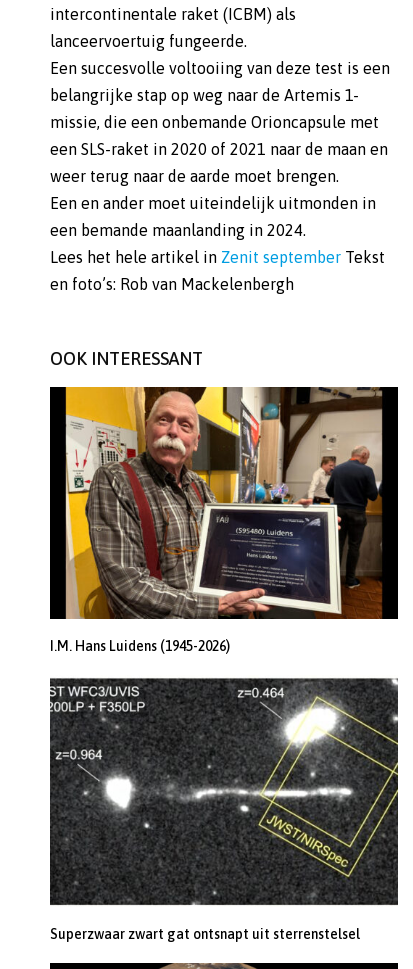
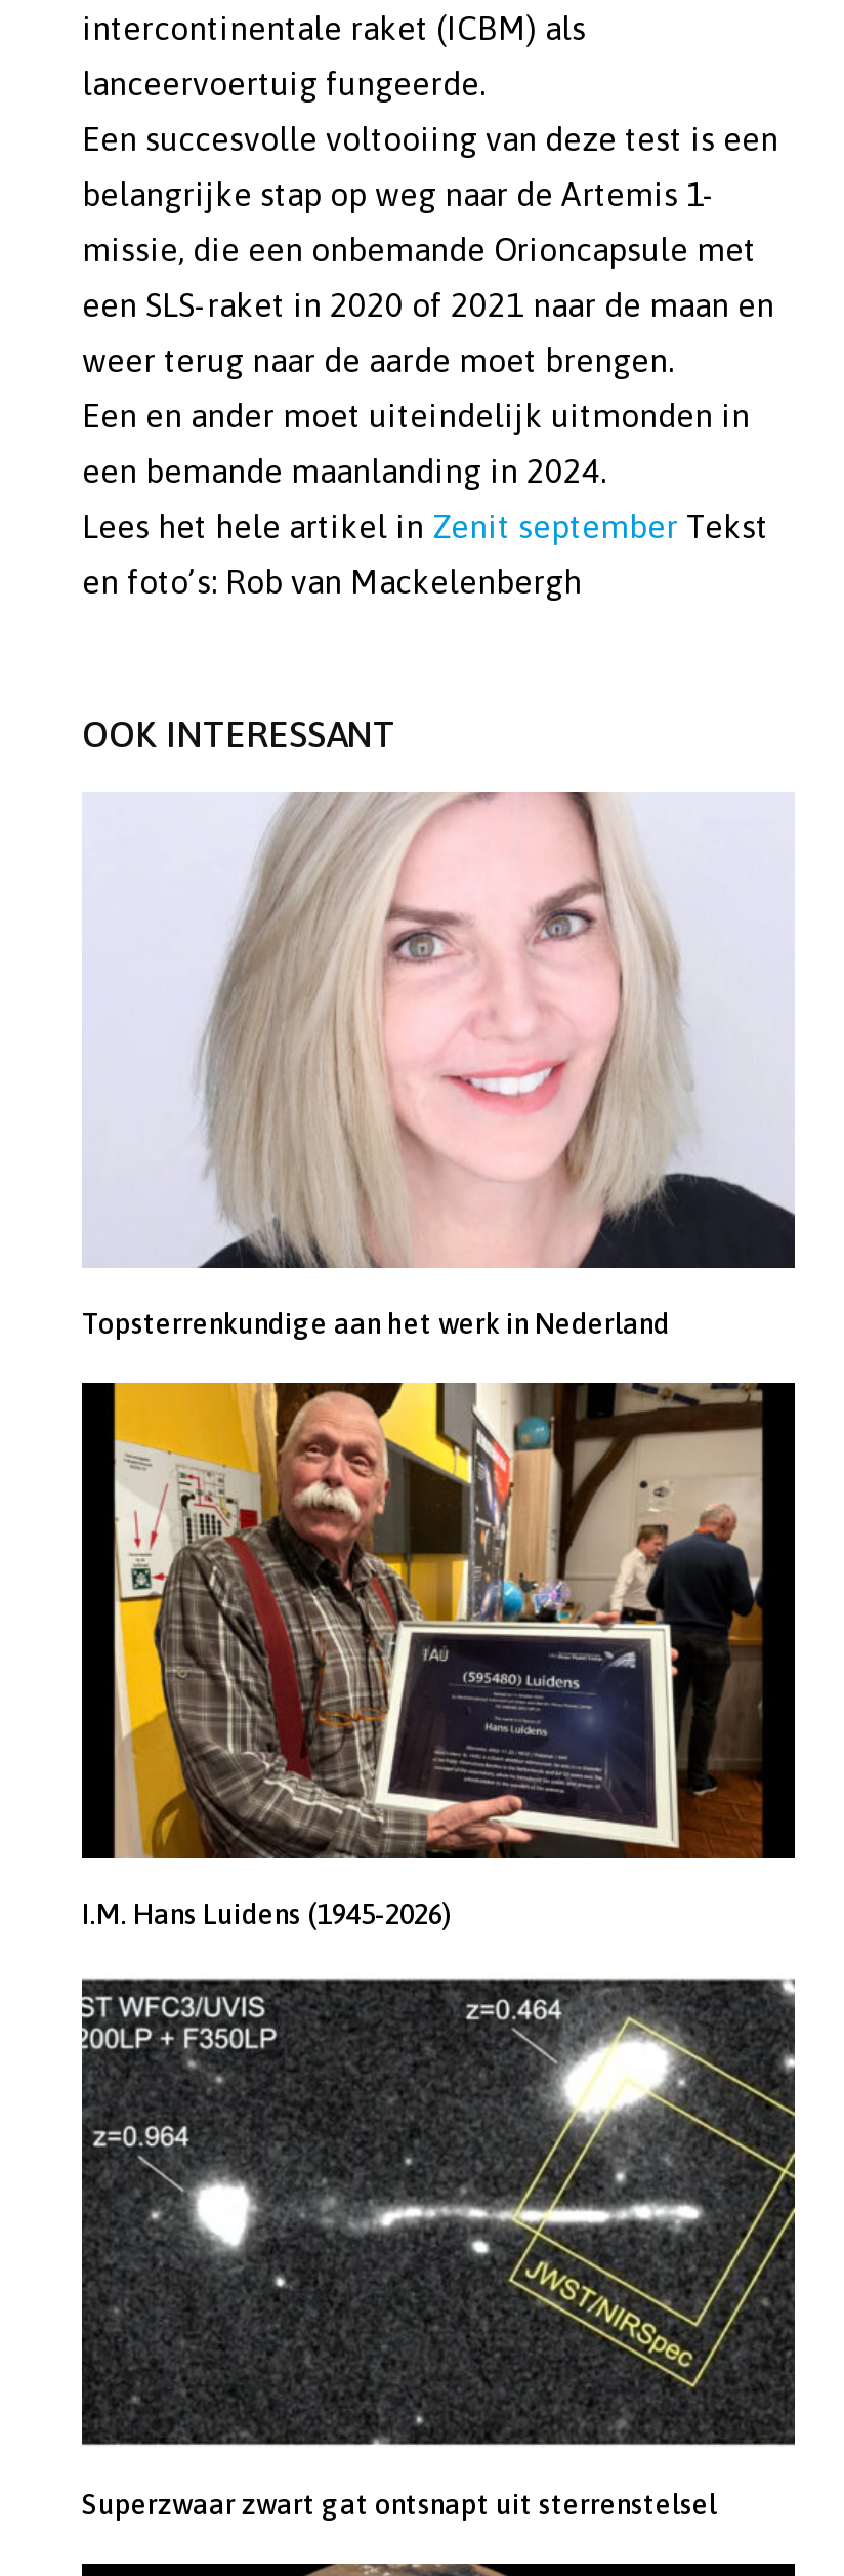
none -> [82,790,795,1340] [image] | Topsterrenkundige aan het werk in Nederland

